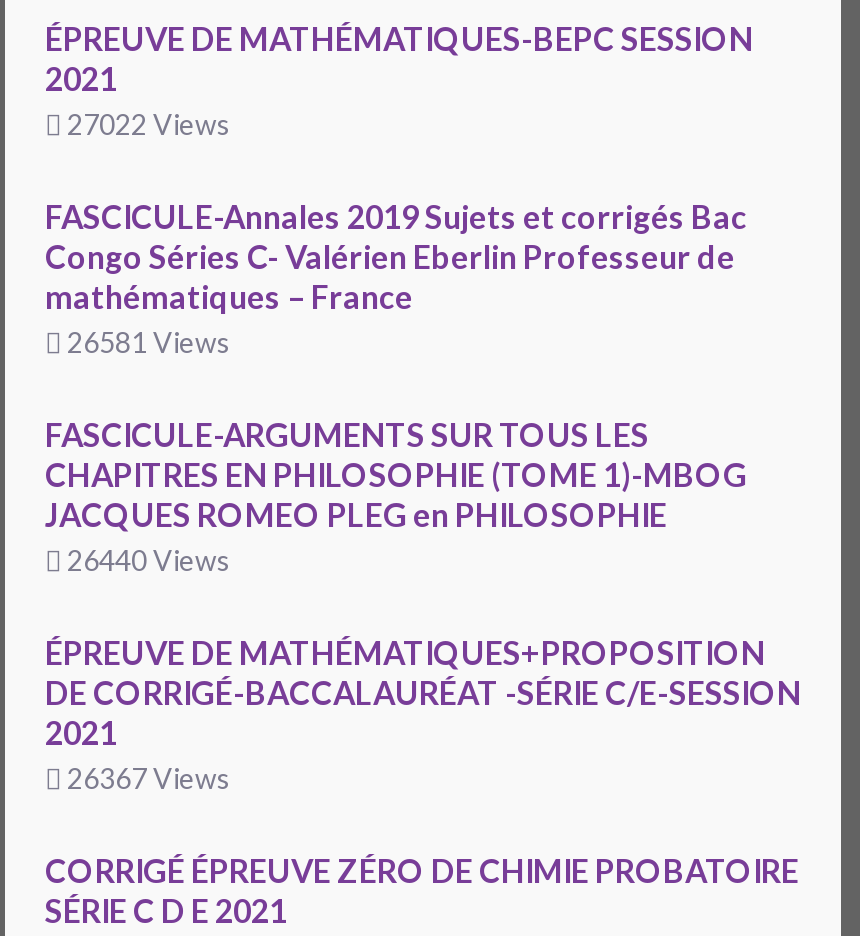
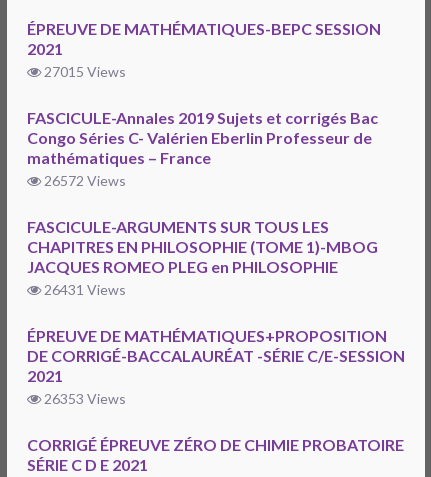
[61,107,231,141] 27022 Views -> [41,63,126,80] 27015 Views
[61,325,231,359] 26581 Views -> [41,172,126,189] 26572 Views
[61,543,231,577] 26440 Views -> [41,281,126,298] 26431 Views
[61,761,231,795] 26367 Views -> [41,390,126,407] 26353 Views

